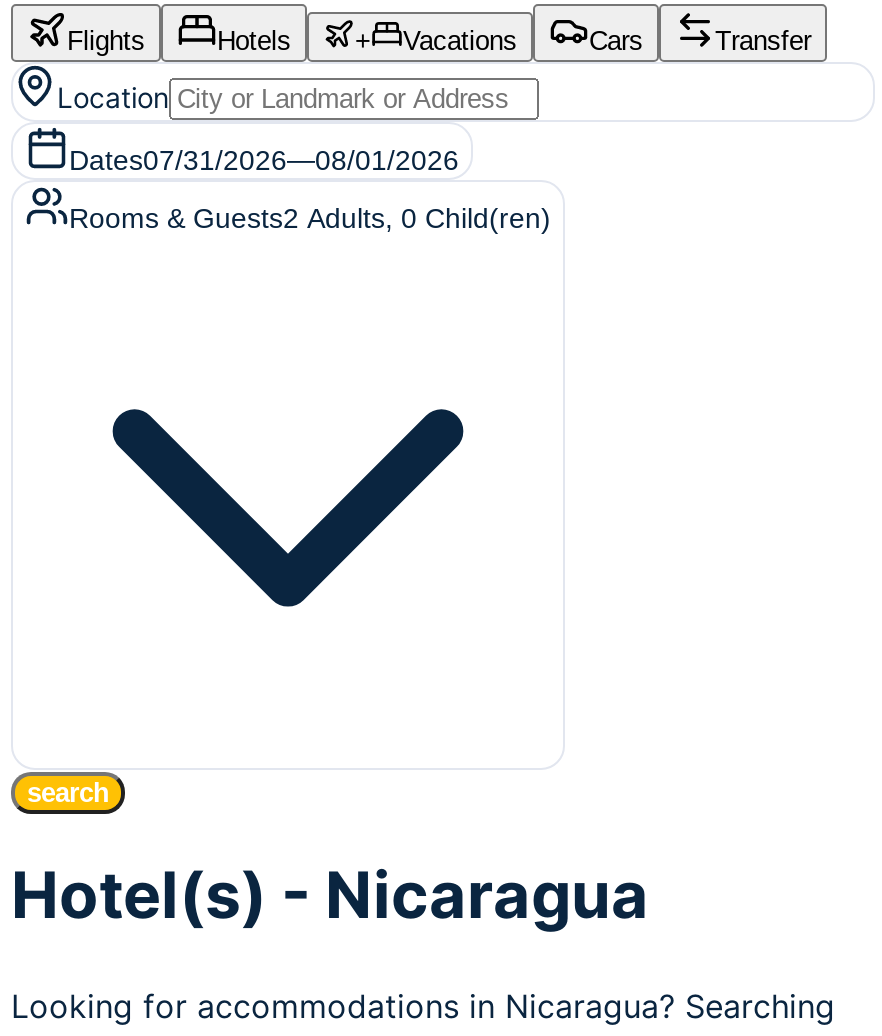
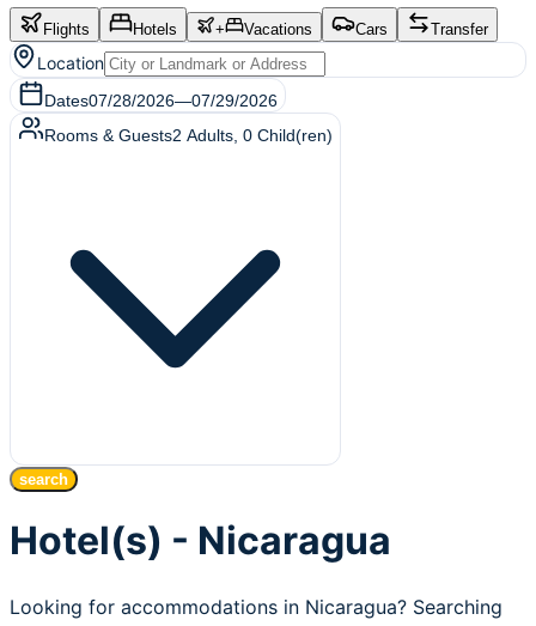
[69,144,459,176] Dates07/31/2026—08/01/2026 -> [44,91,278,110] Dates07/28/2026—07/29/2026

